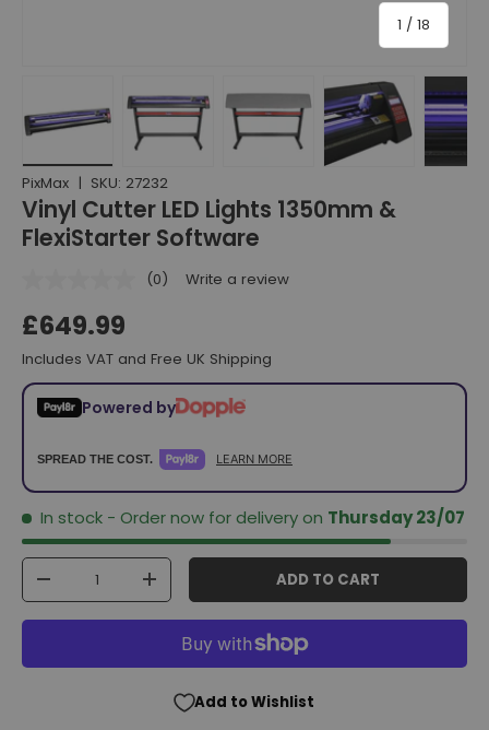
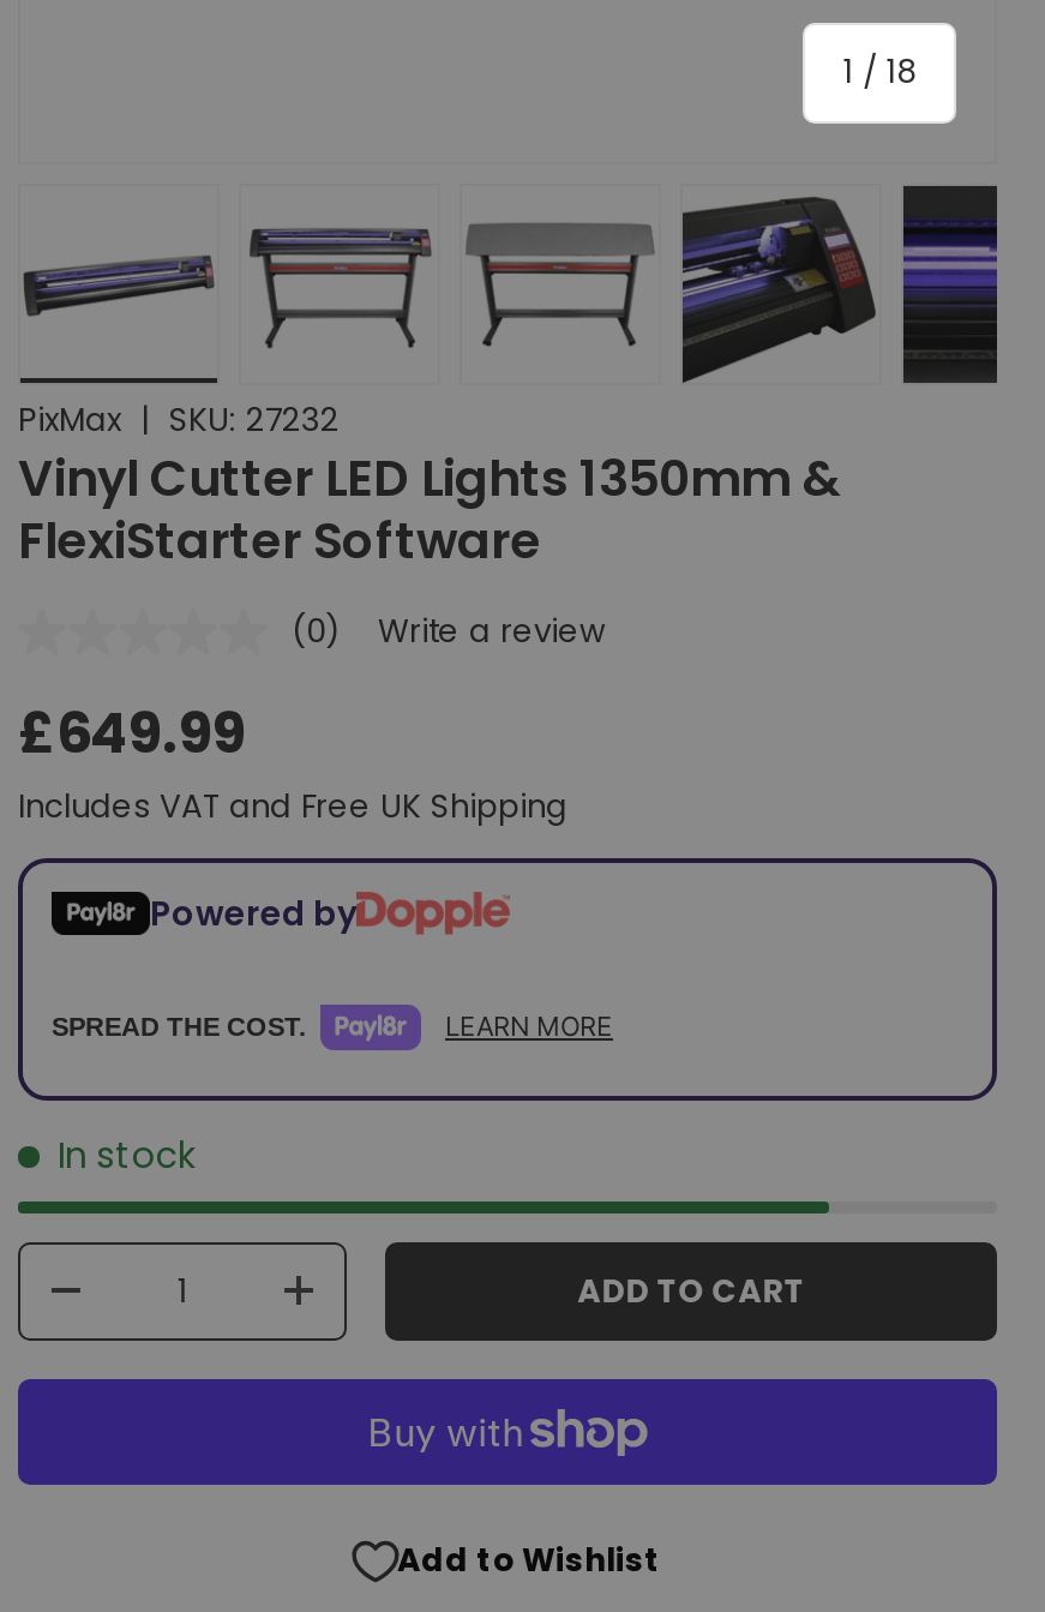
[40,506,464,529] In stock - Order now for delivery on Thursday 23/07 -> [58,1129,194,1180] In stock

